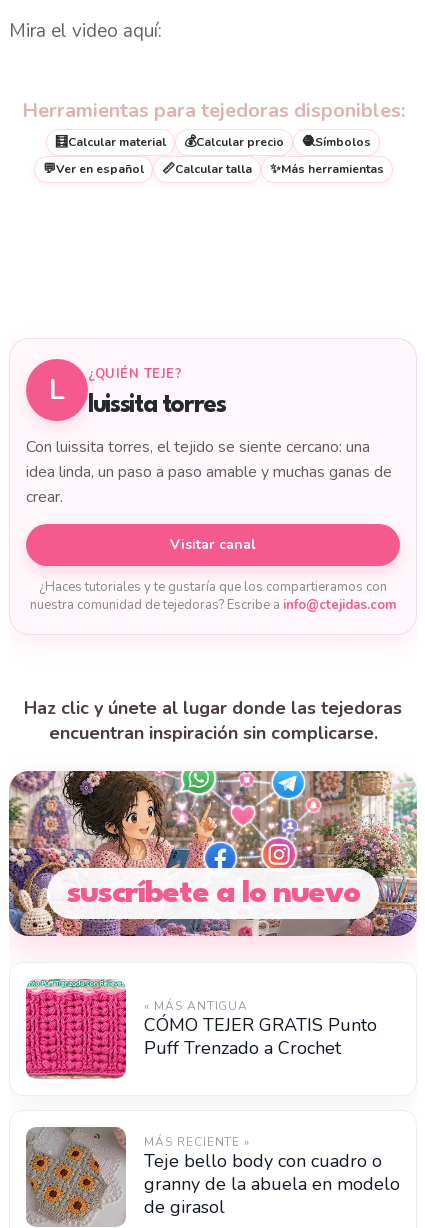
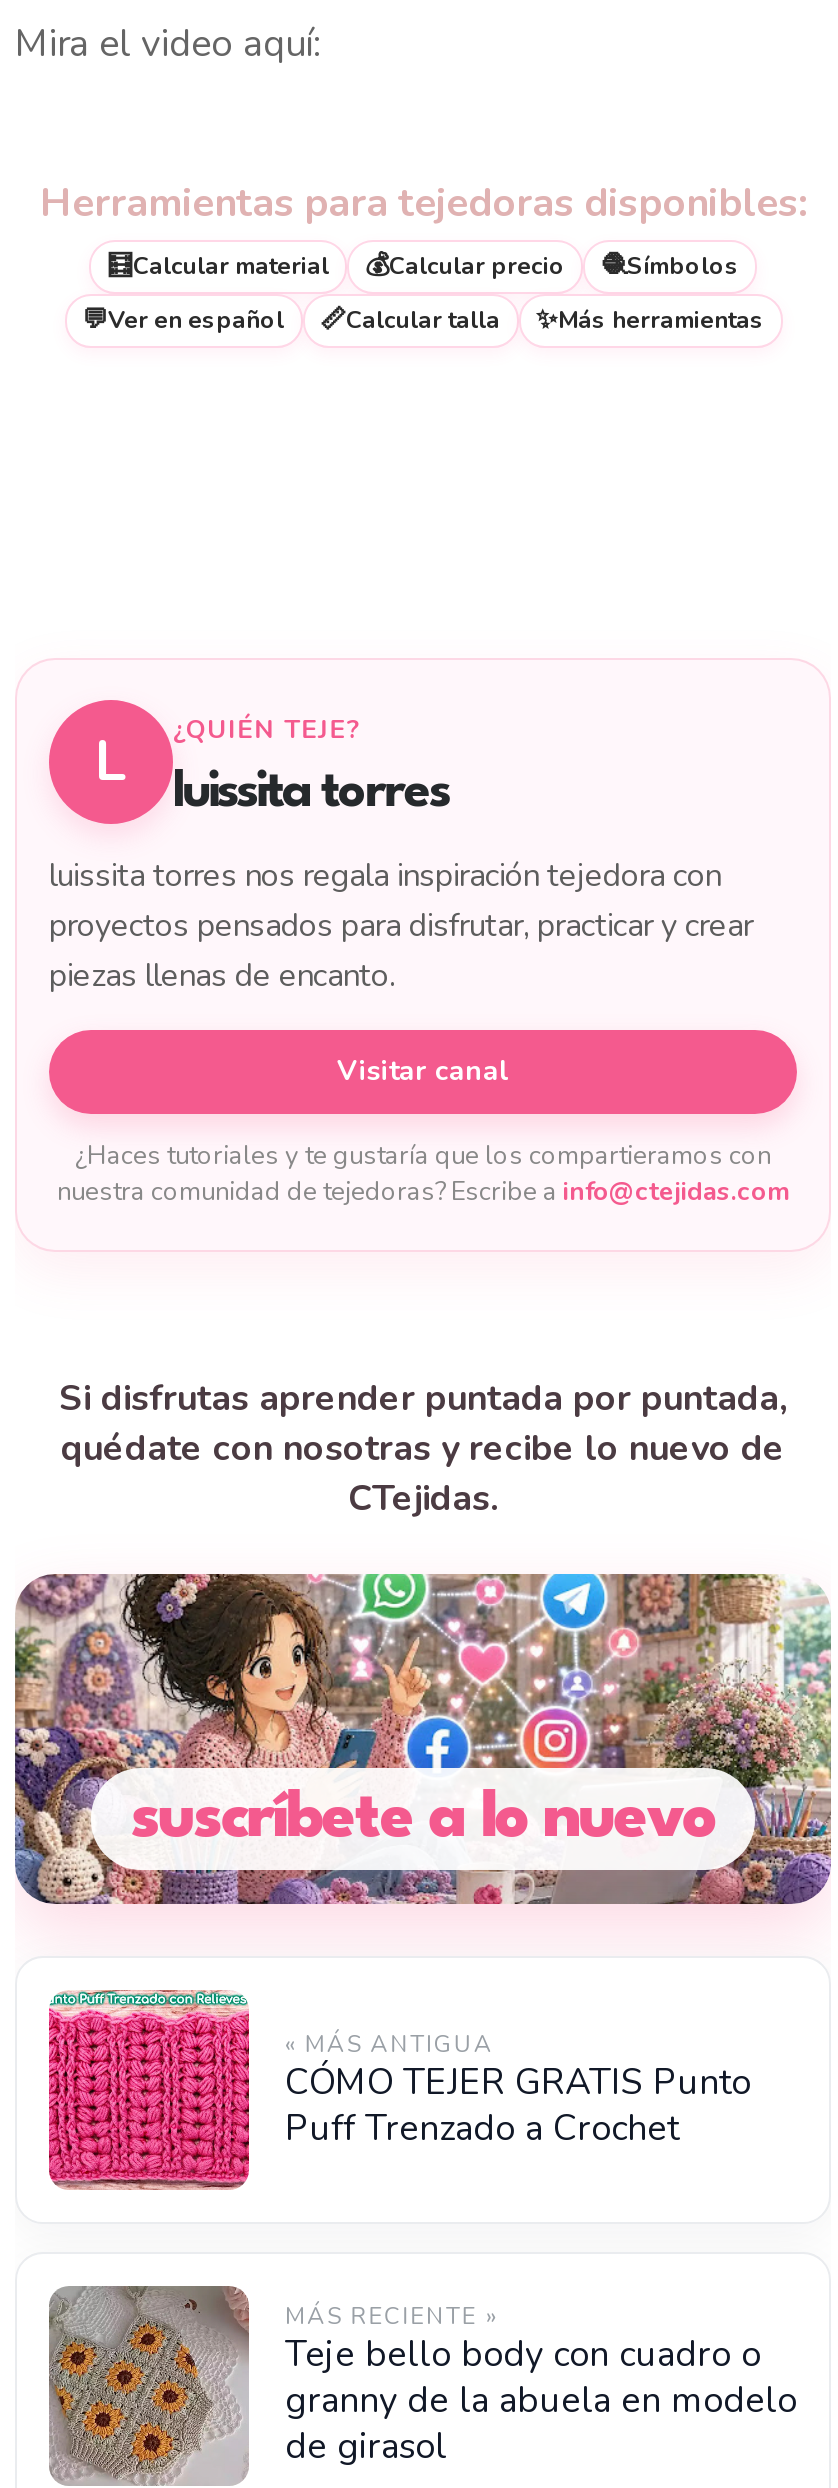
[26,435,392,507] Con luissita torres, el tejido se siente cercano: una | idea linda, un paso a paso amable y muchas ganas de | crear. -> [49,853,753,997] luissita torres nos regala inspiración tejedora con | proyectos pensados para disfrutar, practicar y crear | piezas llenas de encanto.
[24,695,402,744] Haz clic y únete al lugar donde las tejedoras | encuentran inspiración sin complicarse. -> [59,1373,787,1521] Si disfrutas aprender puntada por puntada, | quédate con nosotras y recibe lo nuevo de | CTejidas.

